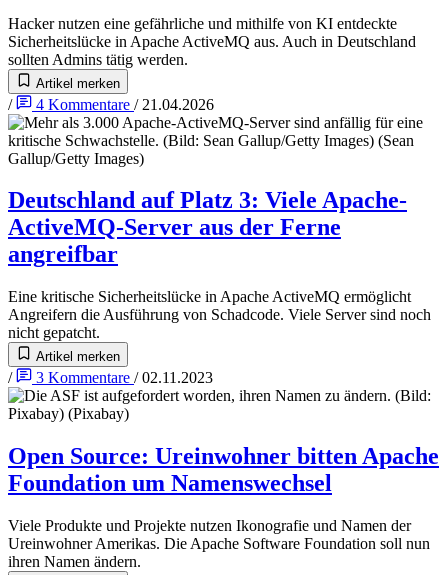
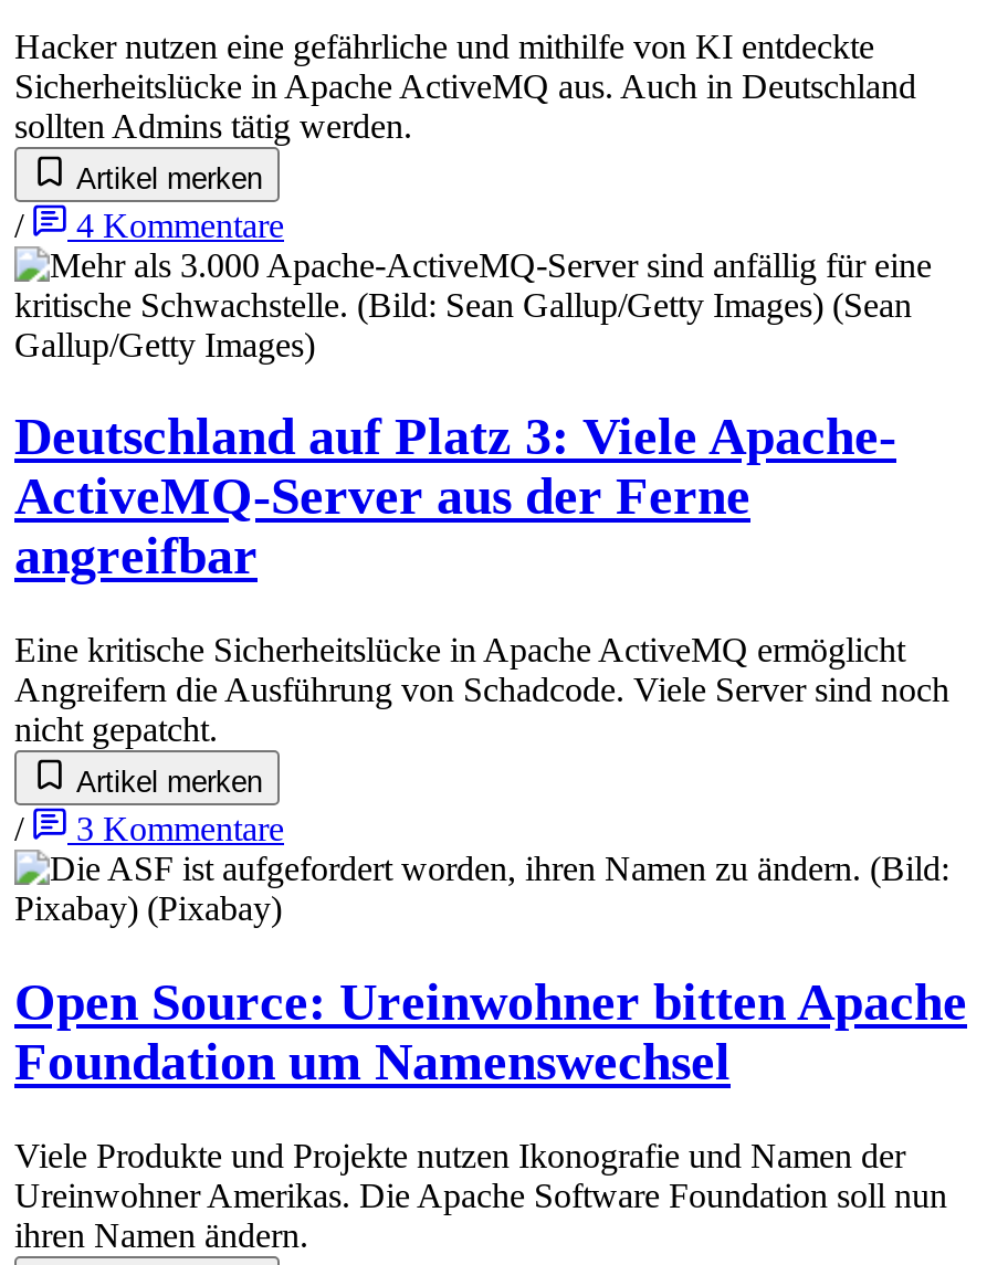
[36,96,214,113] 4 Kommentare / 21.04.2026 -> [76,206,284,243] 4 Kommentare
[36,369,213,386] 3 Kommentare / 02.11.2023 -> [76,811,284,848] 3 Kommentare

